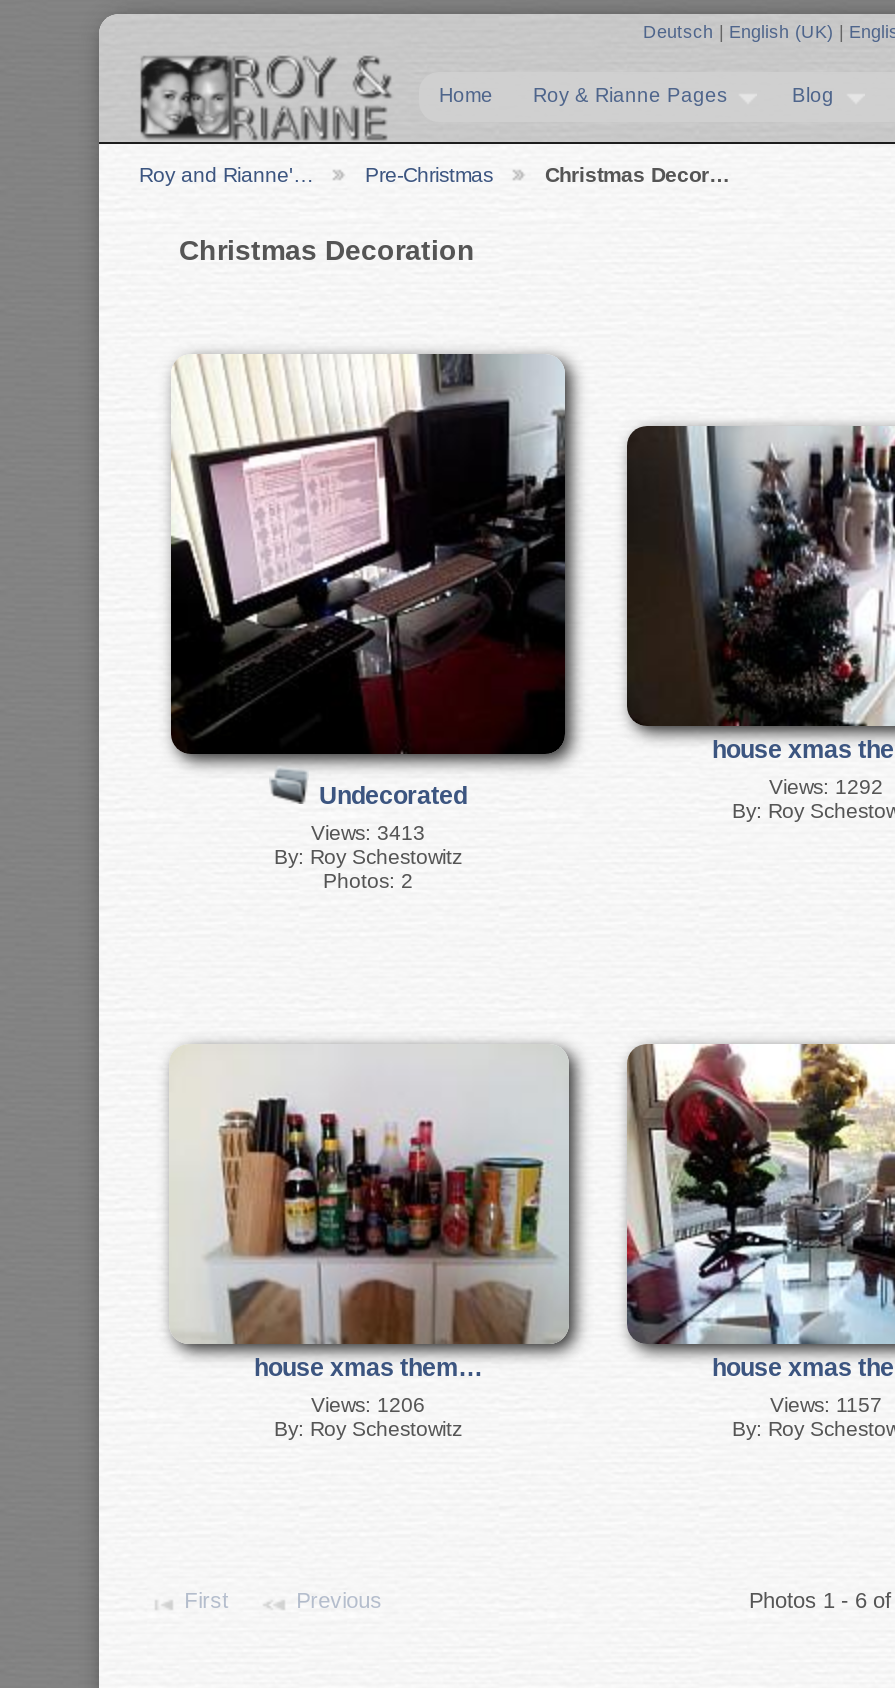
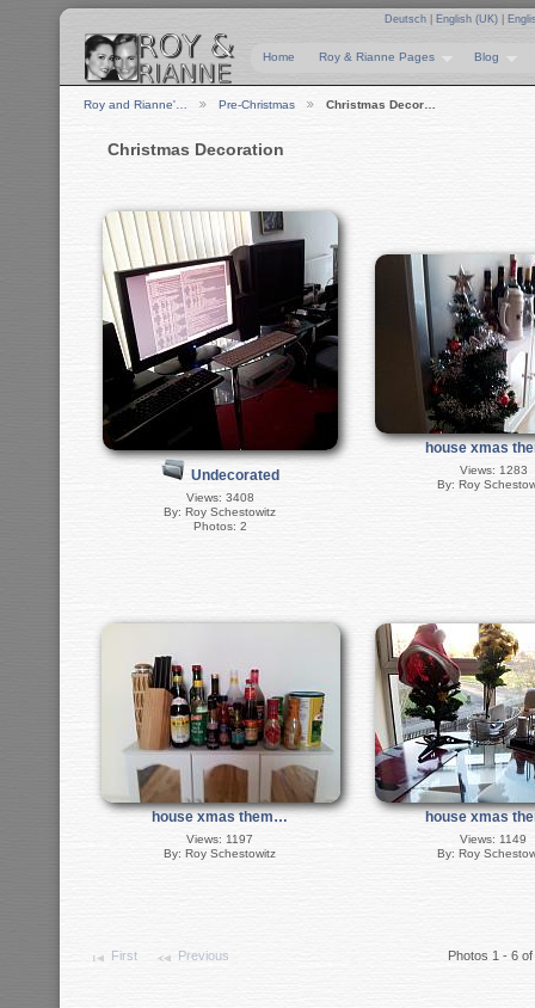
[769,775,883,797] Views: 1292 -> [460,463,528,476] Views: 1283
[311,822,425,844] Views: 3413 -> [186,491,254,504] Views: 3408
[311,1395,425,1417] Views: 1206 -> [187,833,254,846] Views: 1197
[770,1395,882,1417] Views: 1157 -> [460,833,527,846] Views: 1149

